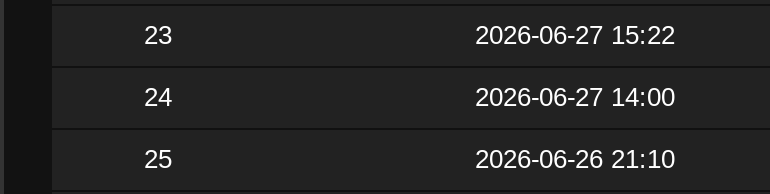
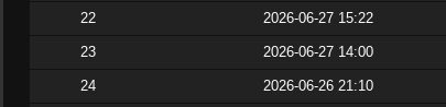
[144,20,172,50] 23 -> [80,10,96,26] 22
[144,82,172,112] 24 -> [80,44,96,60] 23
[144,144,172,174] 25 -> [80,78,96,94] 24

